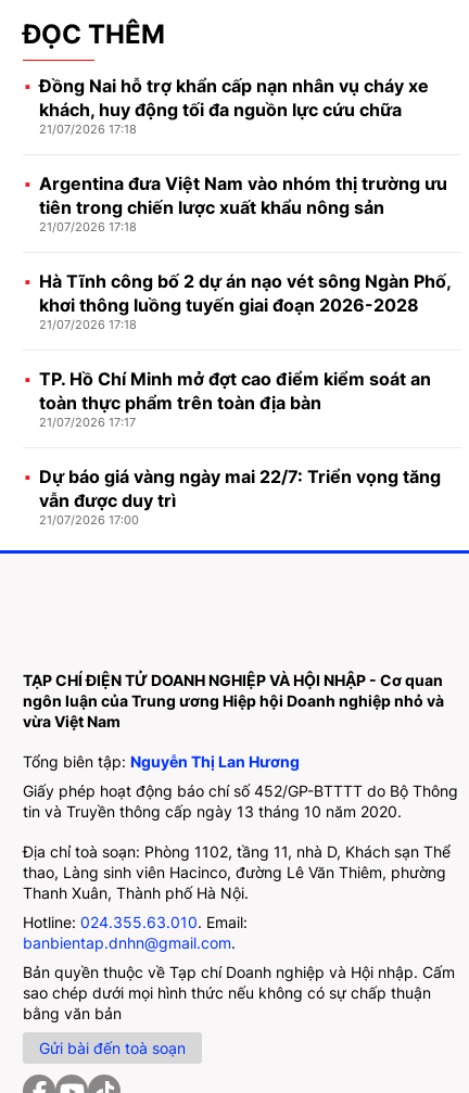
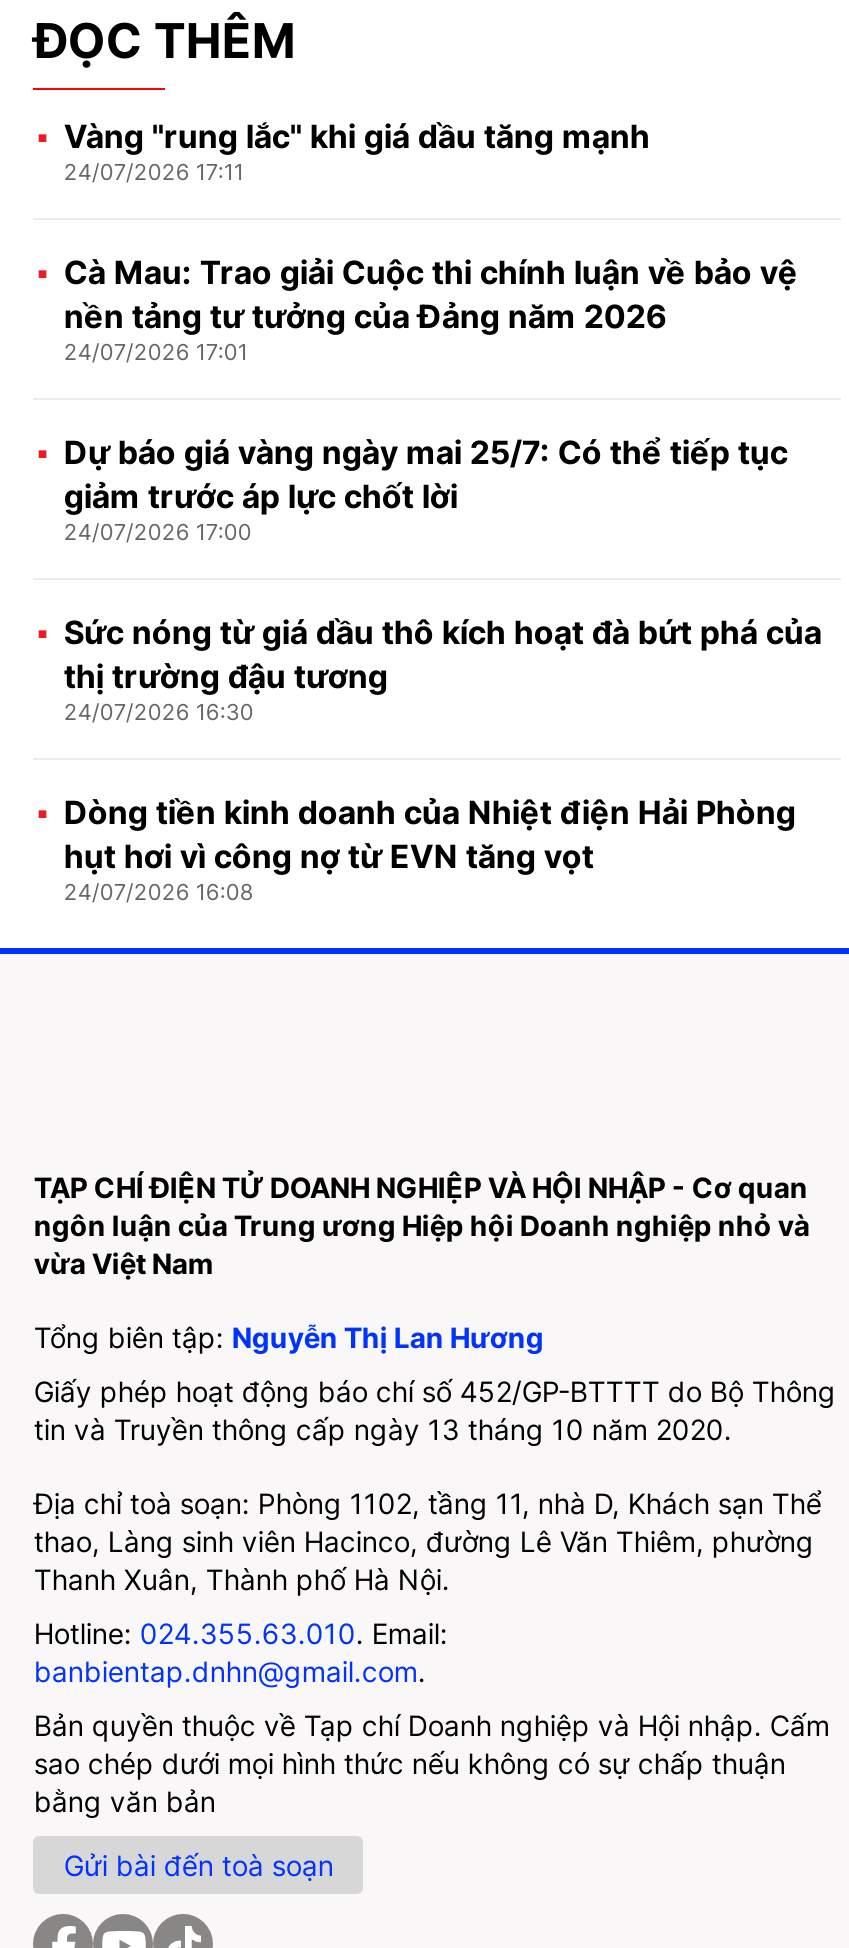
[40,75,429,137] Đồng Nai hỗ trợ khẩn cấp nạn nhân vụ cháy xe | khách, huy động tối đa nguồn lực cứu chữa | 21/07/2026 17:18 -> [64,116,650,186] Vàng "rung lắc" khi giá dầu tăng mạnh | 24/07/2026 17:11
[40,173,448,235] Argentina đưa Việt Nam vào nhóm thị trường ưu | tiên trong chiến lược xuất khẩu nông sản | 21/07/2026 17:18 -> [64,252,798,366] Cà Mau: Trao giải Cuộc thi chính luận về bảo vệ | nền tảng tư tưởng của Đảng năm 2026 | 24/07/2026 17:01
[40,270,451,332] Hà Tĩnh công bố 2 dự án nạo vét sông Ngàn Phố, | khơi thông luồng tuyến giai đoạn 2026-2028 | 21/07/2026 17:18 -> [64,432,788,546] Dự báo giá vàng ngày mai 25/7: Có thể tiếp tục | giảm trước áp lực chốt lời | 24/07/2026 17:00
[40,368,431,430] TP. Hồ Chí Minh mở đợt cao điểm kiểm soát an | toàn thực phẩm trên toàn địa bàn | 21/07/2026 17:17 -> [64,612,822,726] Sức nóng từ giá dầu thô kích hoạt đà bứt phá của | thị trường đậu tương | 24/07/2026 16:30
[40,466,441,528] Dự báo giá vàng ngày mai 22/7: Triển vọng tăng | vẫn được duy trì | 21/07/2026 17:00 -> [64,792,796,906] Dòng tiền kinh doanh của Nhiệt điện Hải Phòng | hụt hơi vì công nợ từ EVN tăng vọt | 24/07/2026 16:08

